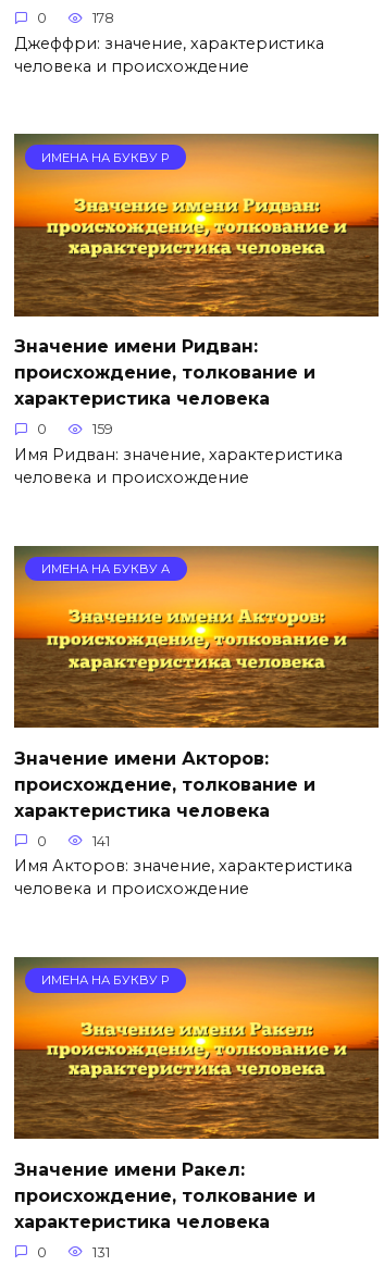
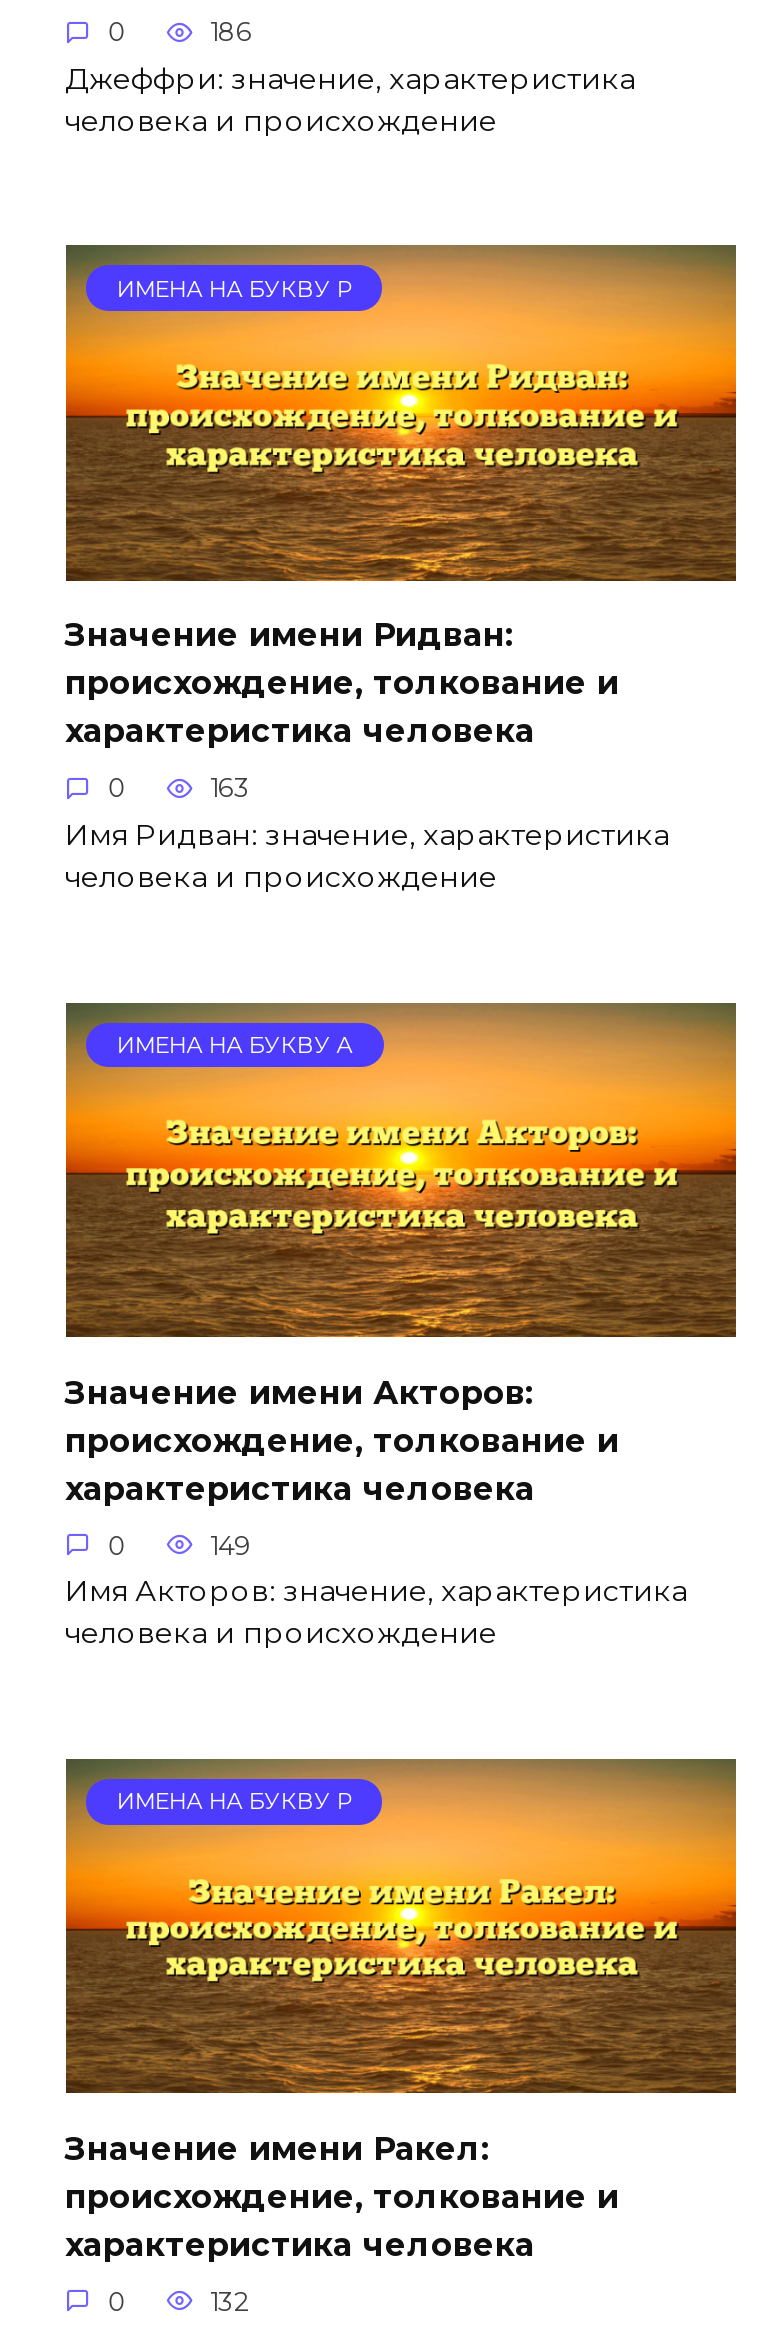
[92,10,114,26] 178 -> [210,17,252,47] 186
[92,421,113,438] 159 -> [210,774,250,804] 163
[92,833,110,849] 141 -> [210,1530,250,1560] 149
[92,1244,110,1260] 131 -> [210,2287,248,2317] 132

